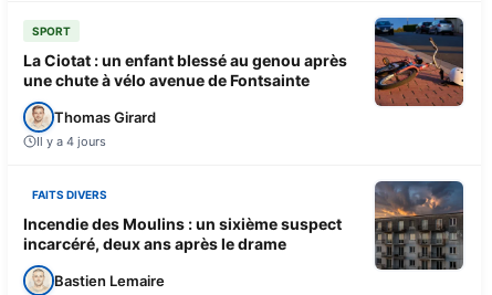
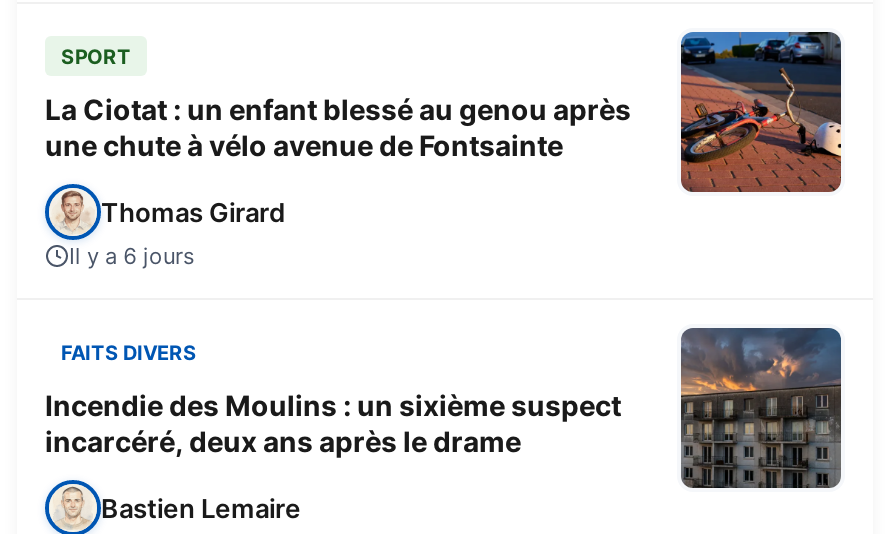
[36,133,106,149] Il y a 4 jours -> [69,241,195,269] Il y a 6 jours

